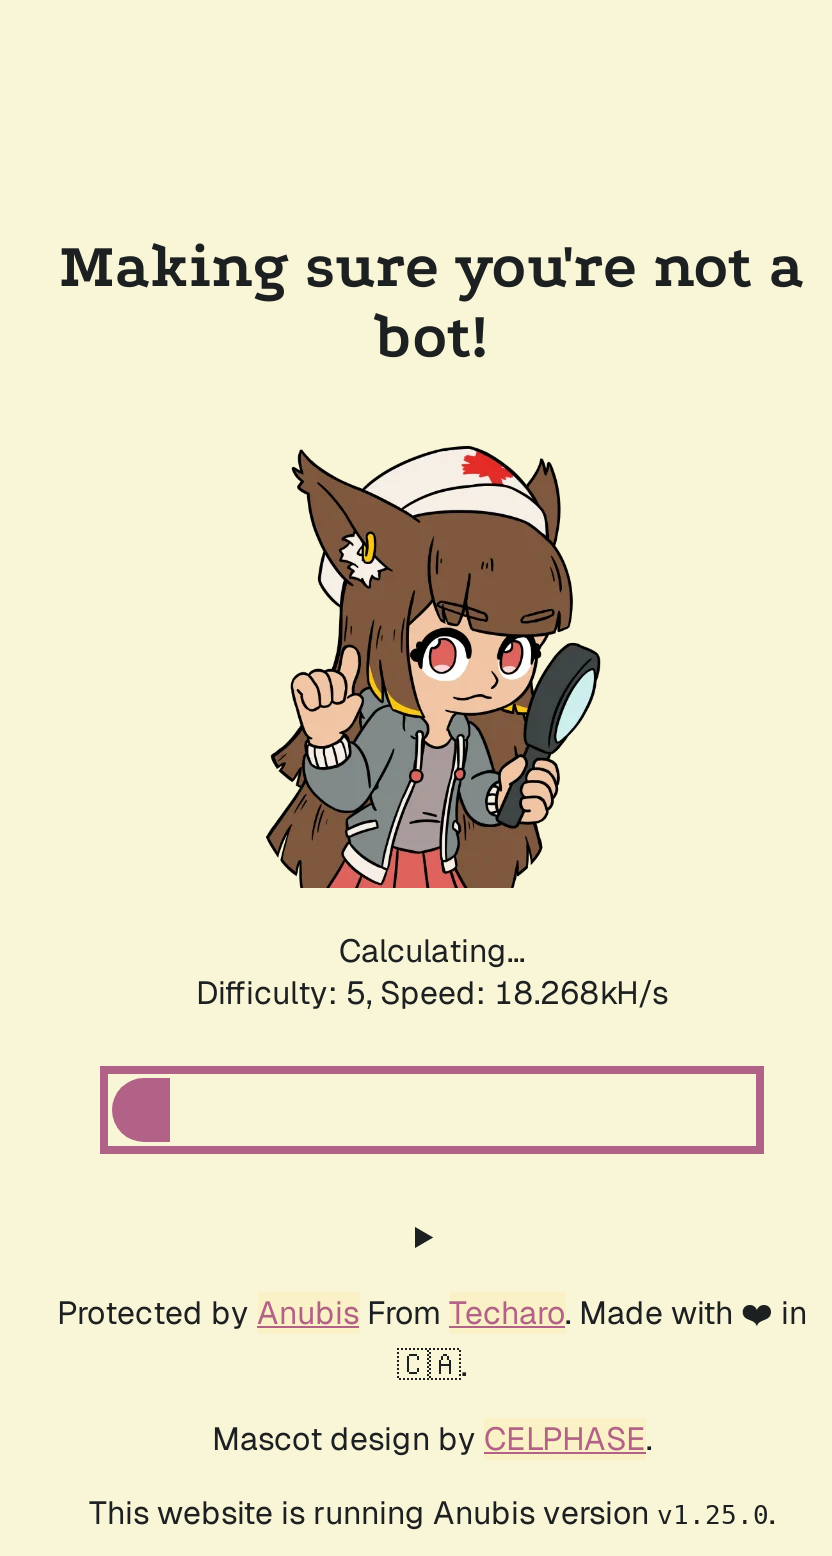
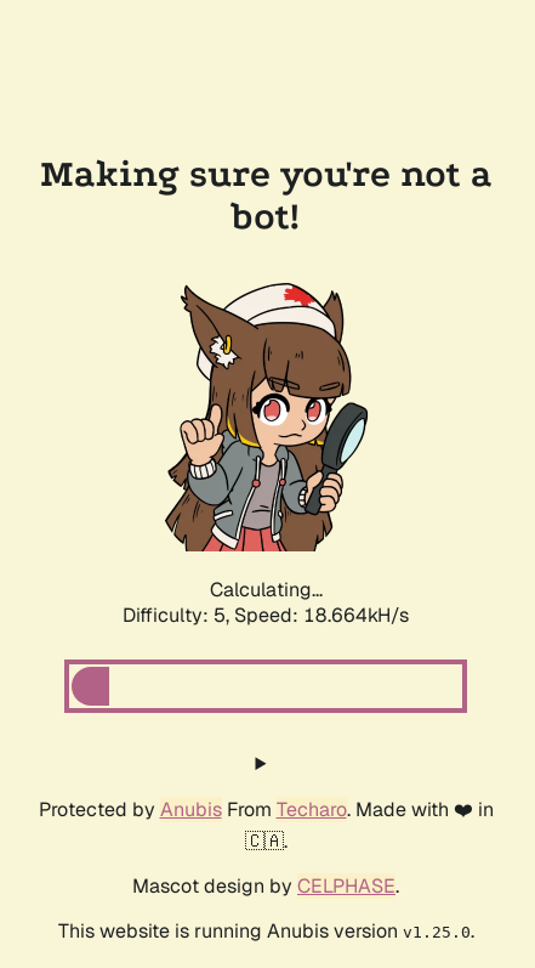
[196,972,668,1014] Difficulty: 5, Speed: 18.268kH/s -> [123,602,409,628] Difficulty: 5, Speed: 18.664kH/s

